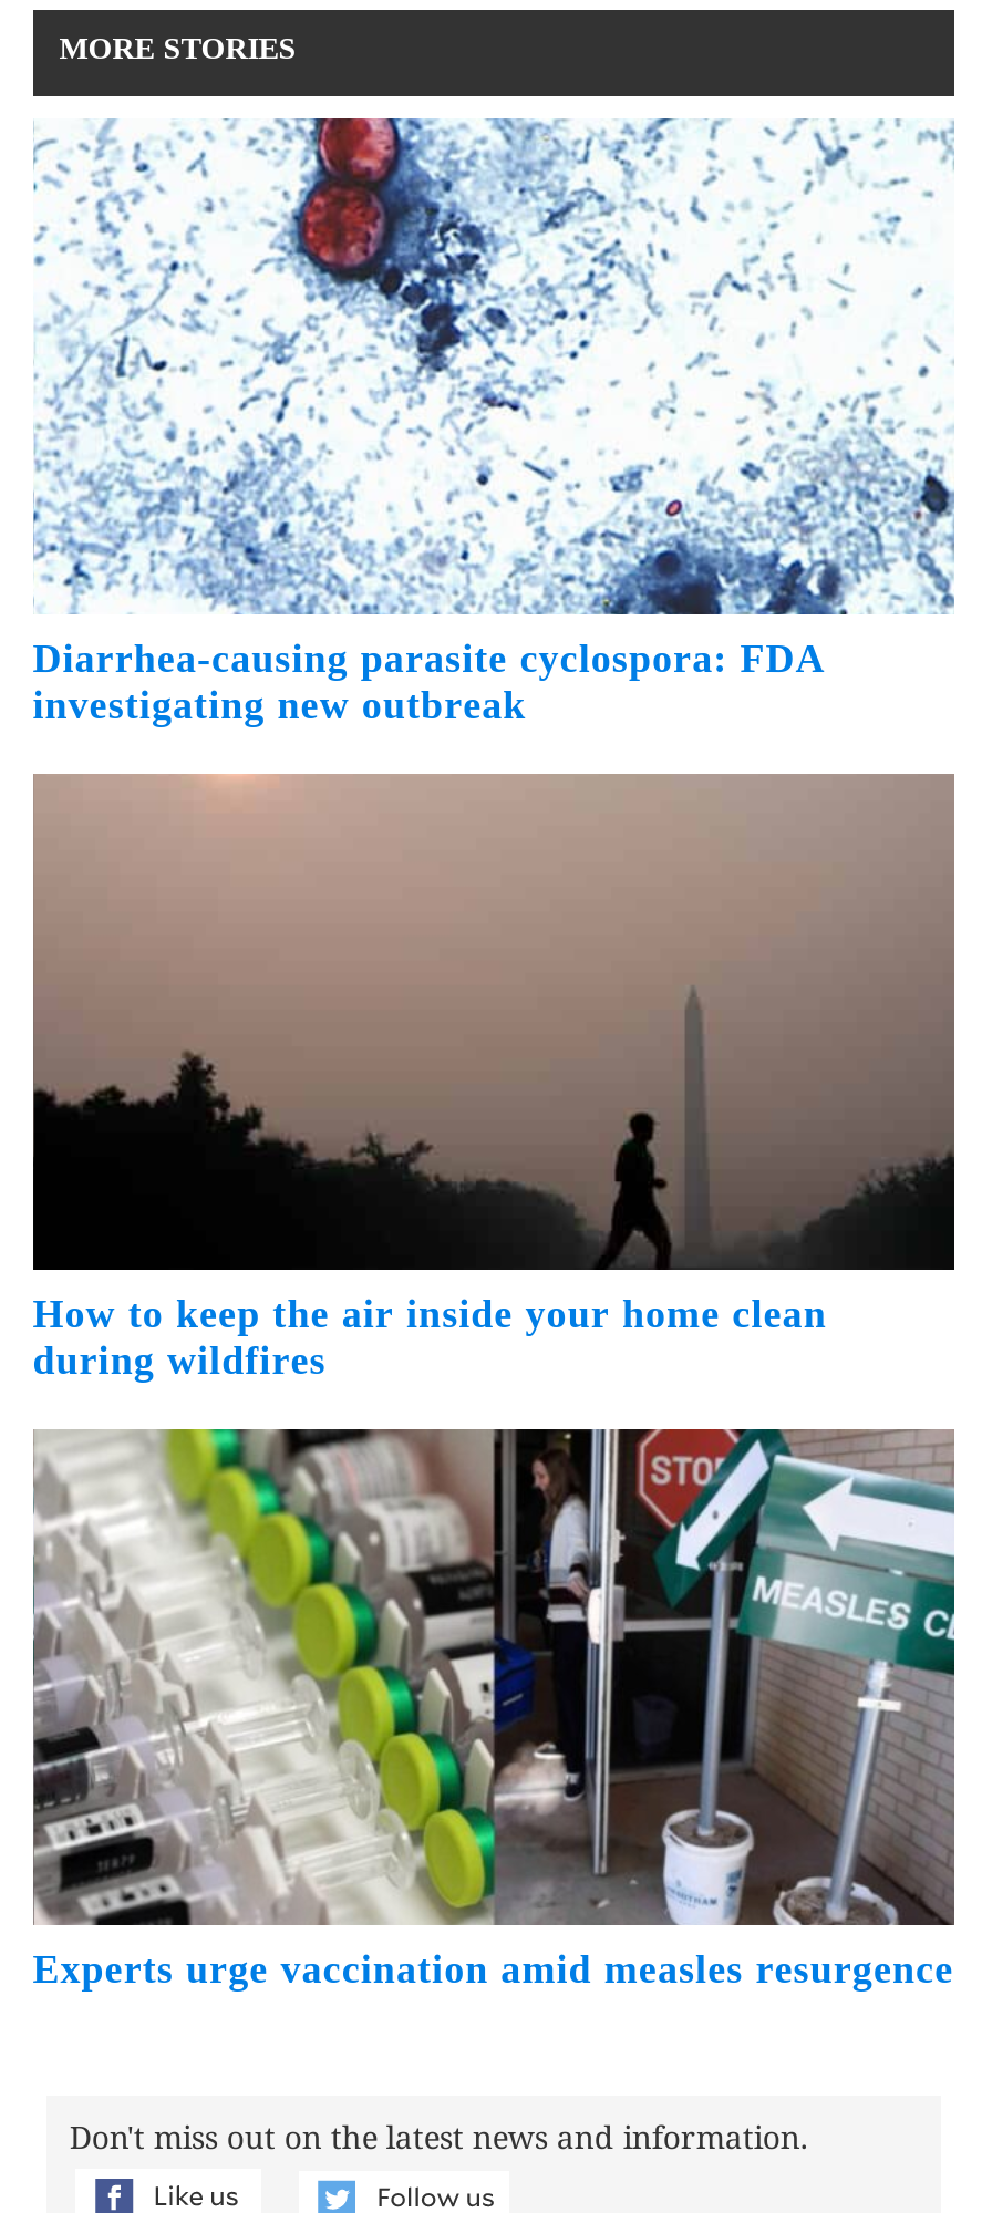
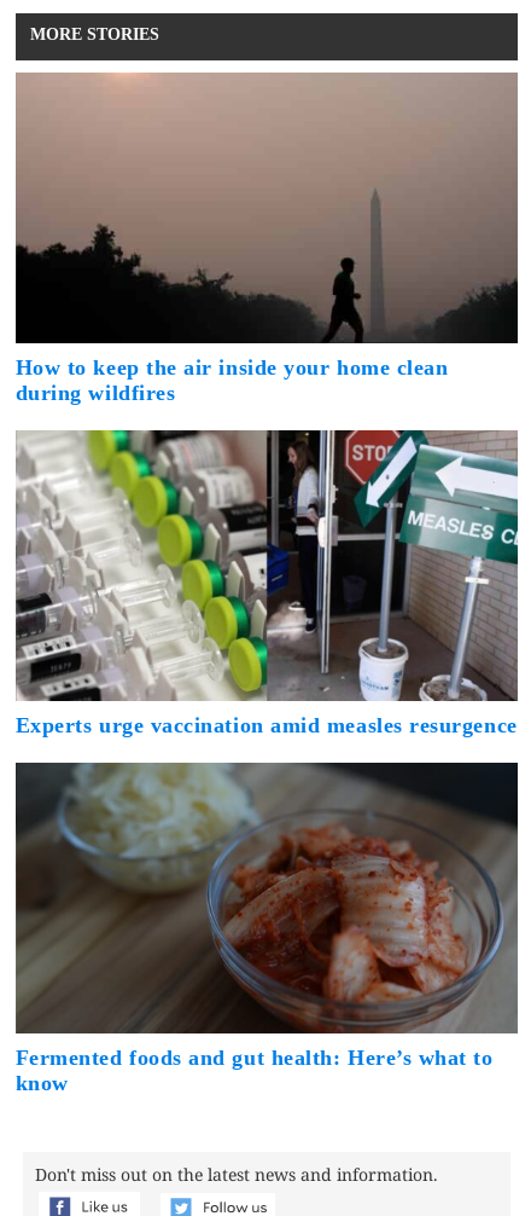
[31,116,954,728] [image] | Diarrhea-causing parasite cyclospora: FDA | investigating new outbreak -> none
moved [144,1048,292,1155] -> [76,222,157,280]: [image]
moved [33,1082,953,1992] -> [15,241,517,738]: [image] | How to keep the air inside your home clean | during wildfires | Experts urge vaccination amid measles resurgence
none -> [14,762,519,1096] [image] | Fermented foods and gut health: Here’s what to | know

